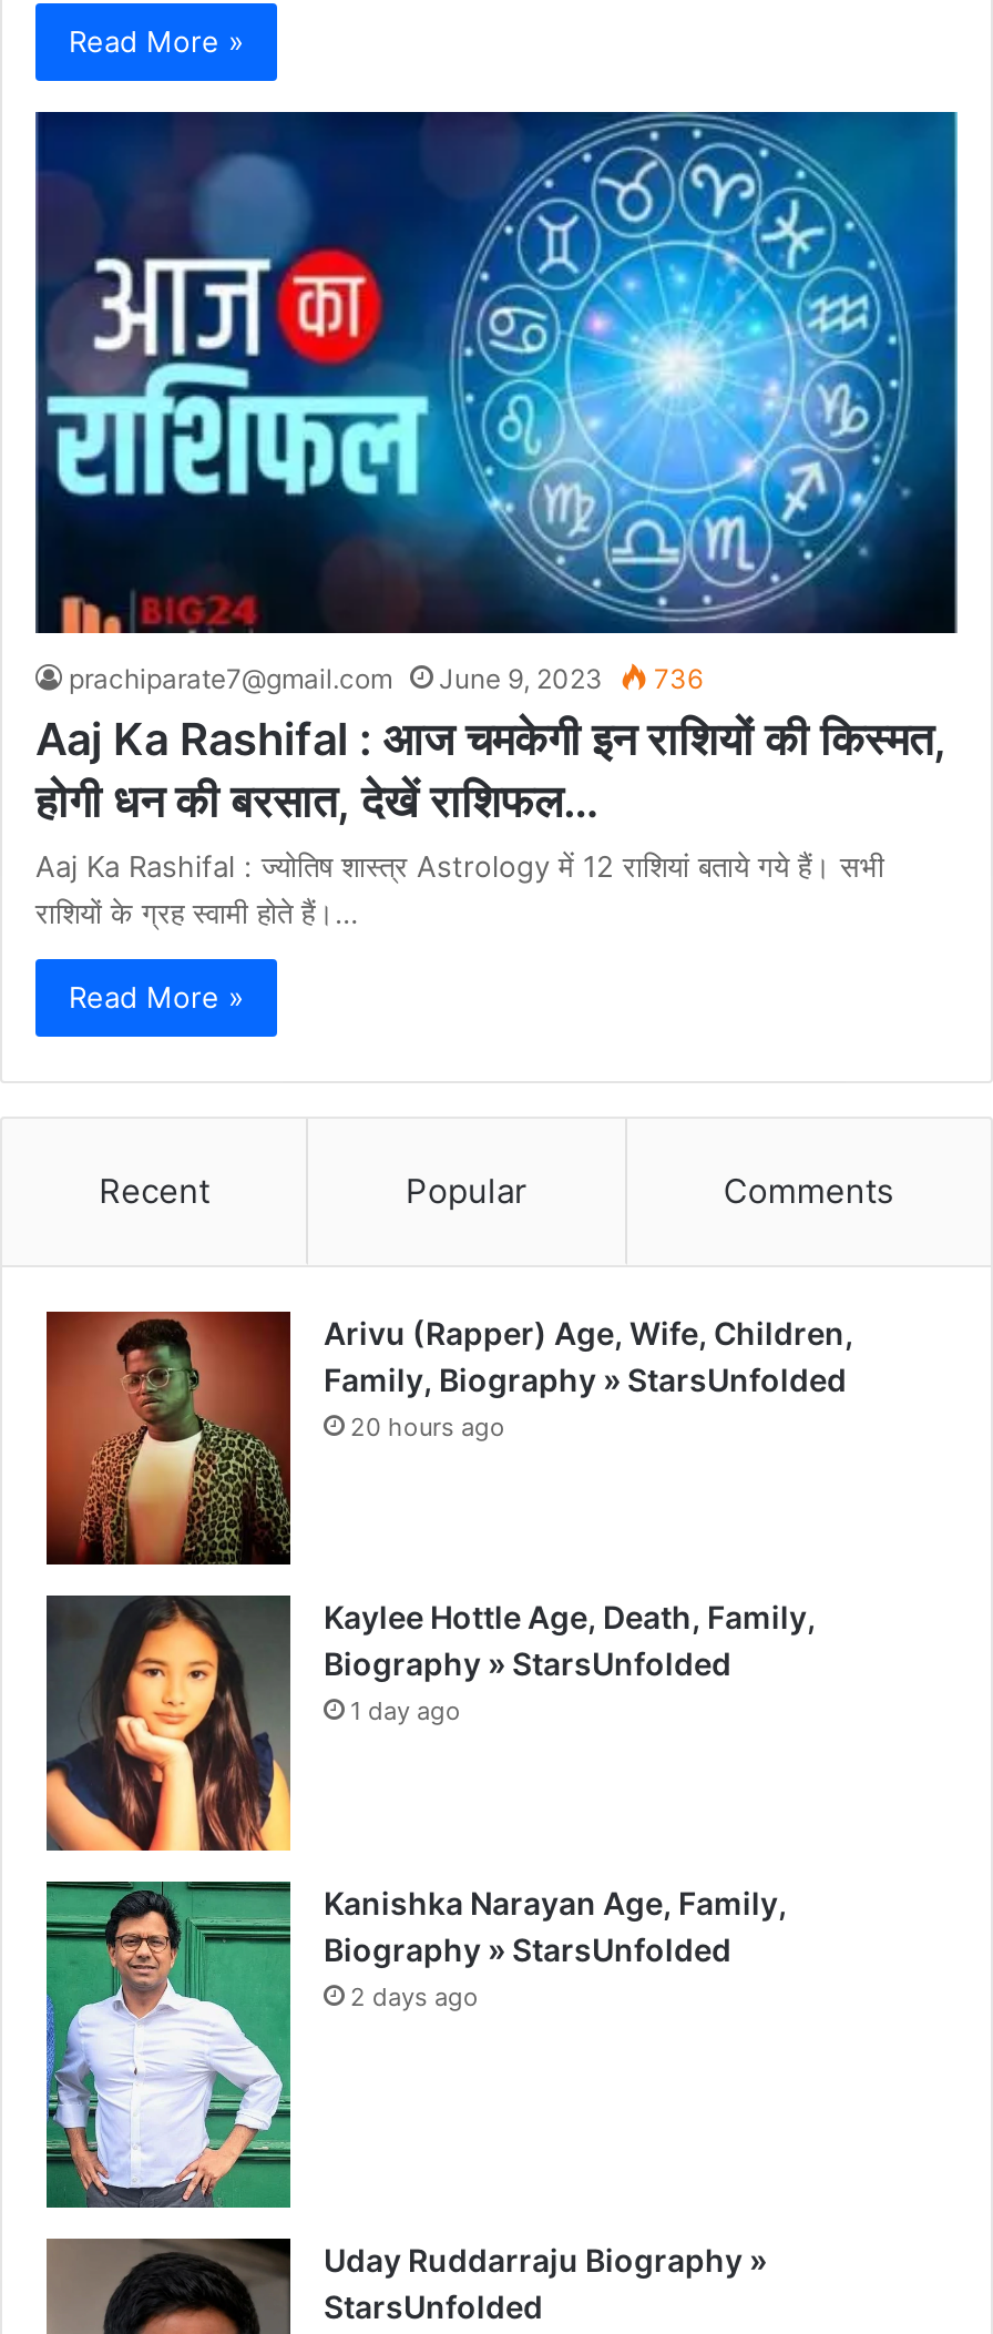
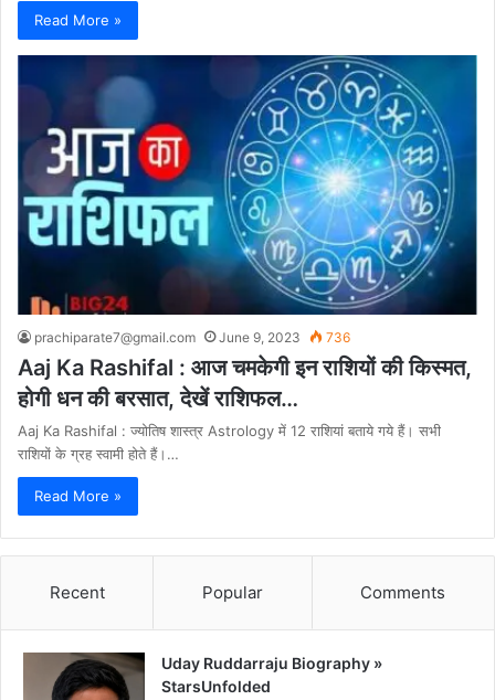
[44,1312,853,1567] [image] | Arivu (Rapper) Age, Wife, Children, | Family, Biography » StarsUnfolded | 20 hours ago -> none
[44,1593,816,1853] [image] | Kaylee Hottle Age, Death, Family, | Biography » StarsUnfolded | 1 day ago -> none
[44,1879,787,2210] [image] | Kanishka Narayan Age, Family, | Biography » StarsUnfolded | 2 days ago -> none

